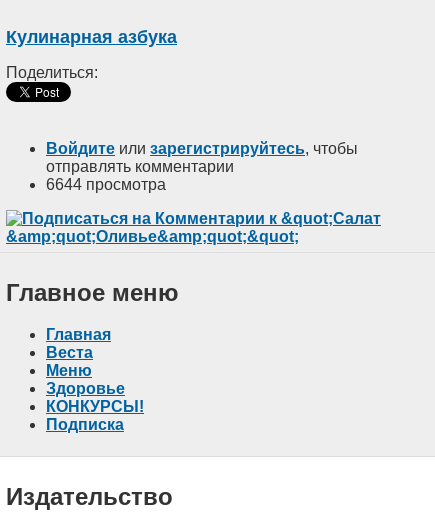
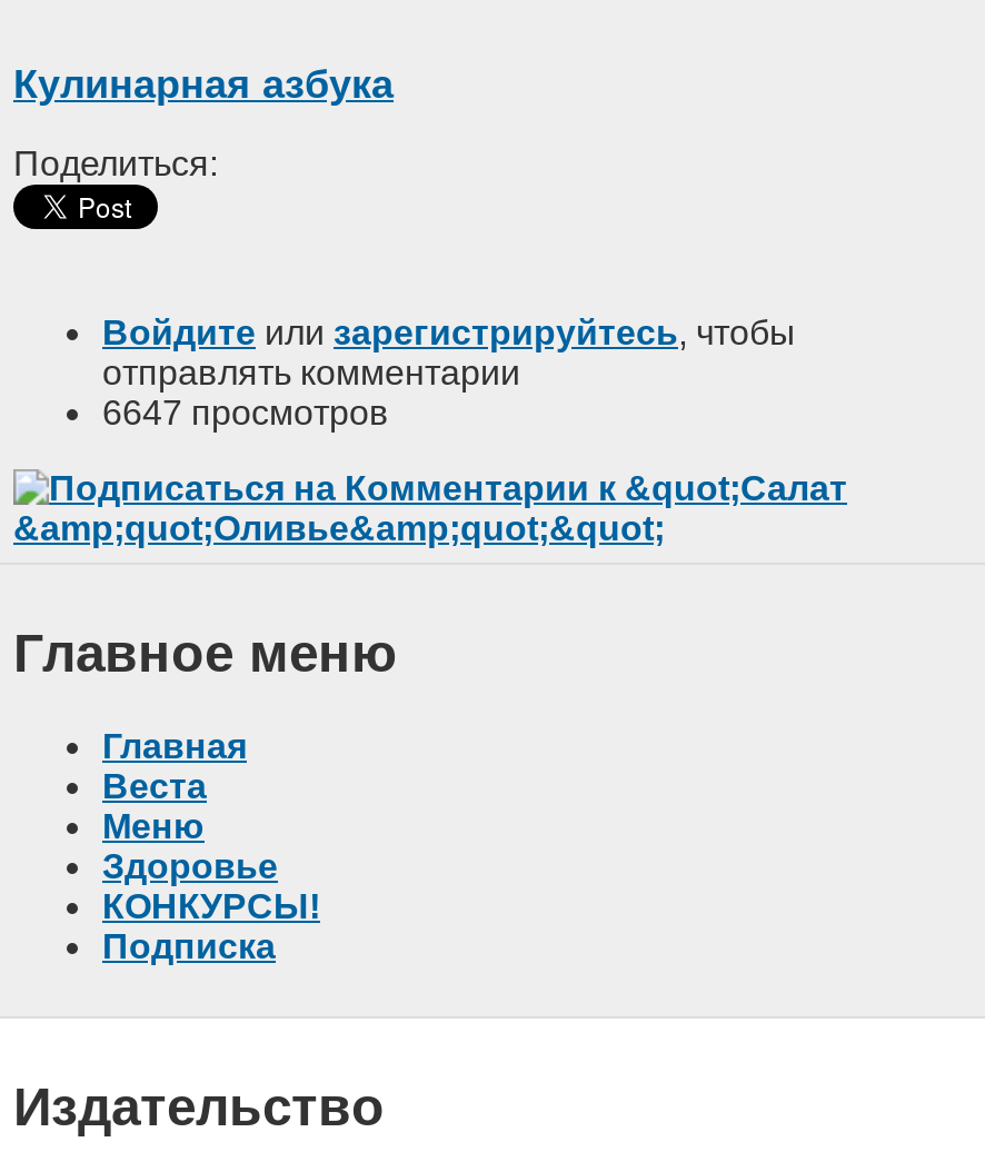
[46,176,166,193] 6644 просмотра -> [102,393,389,431] 6647 просмотров

